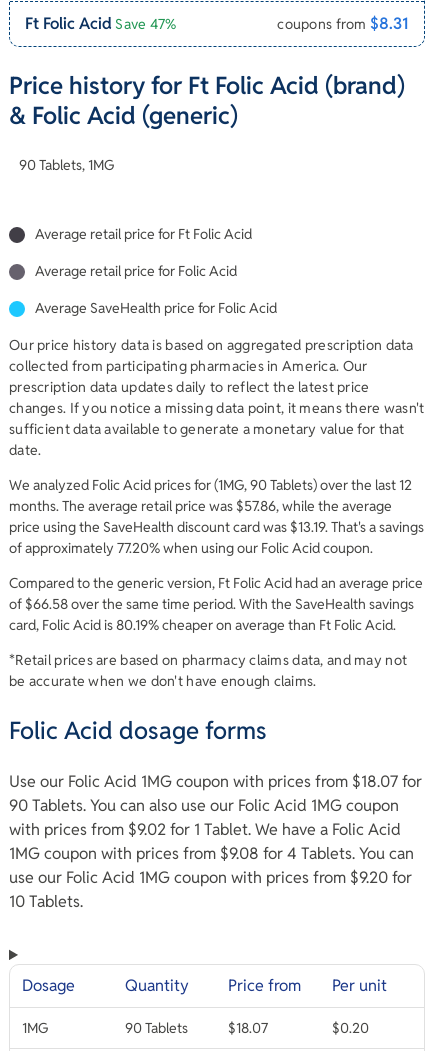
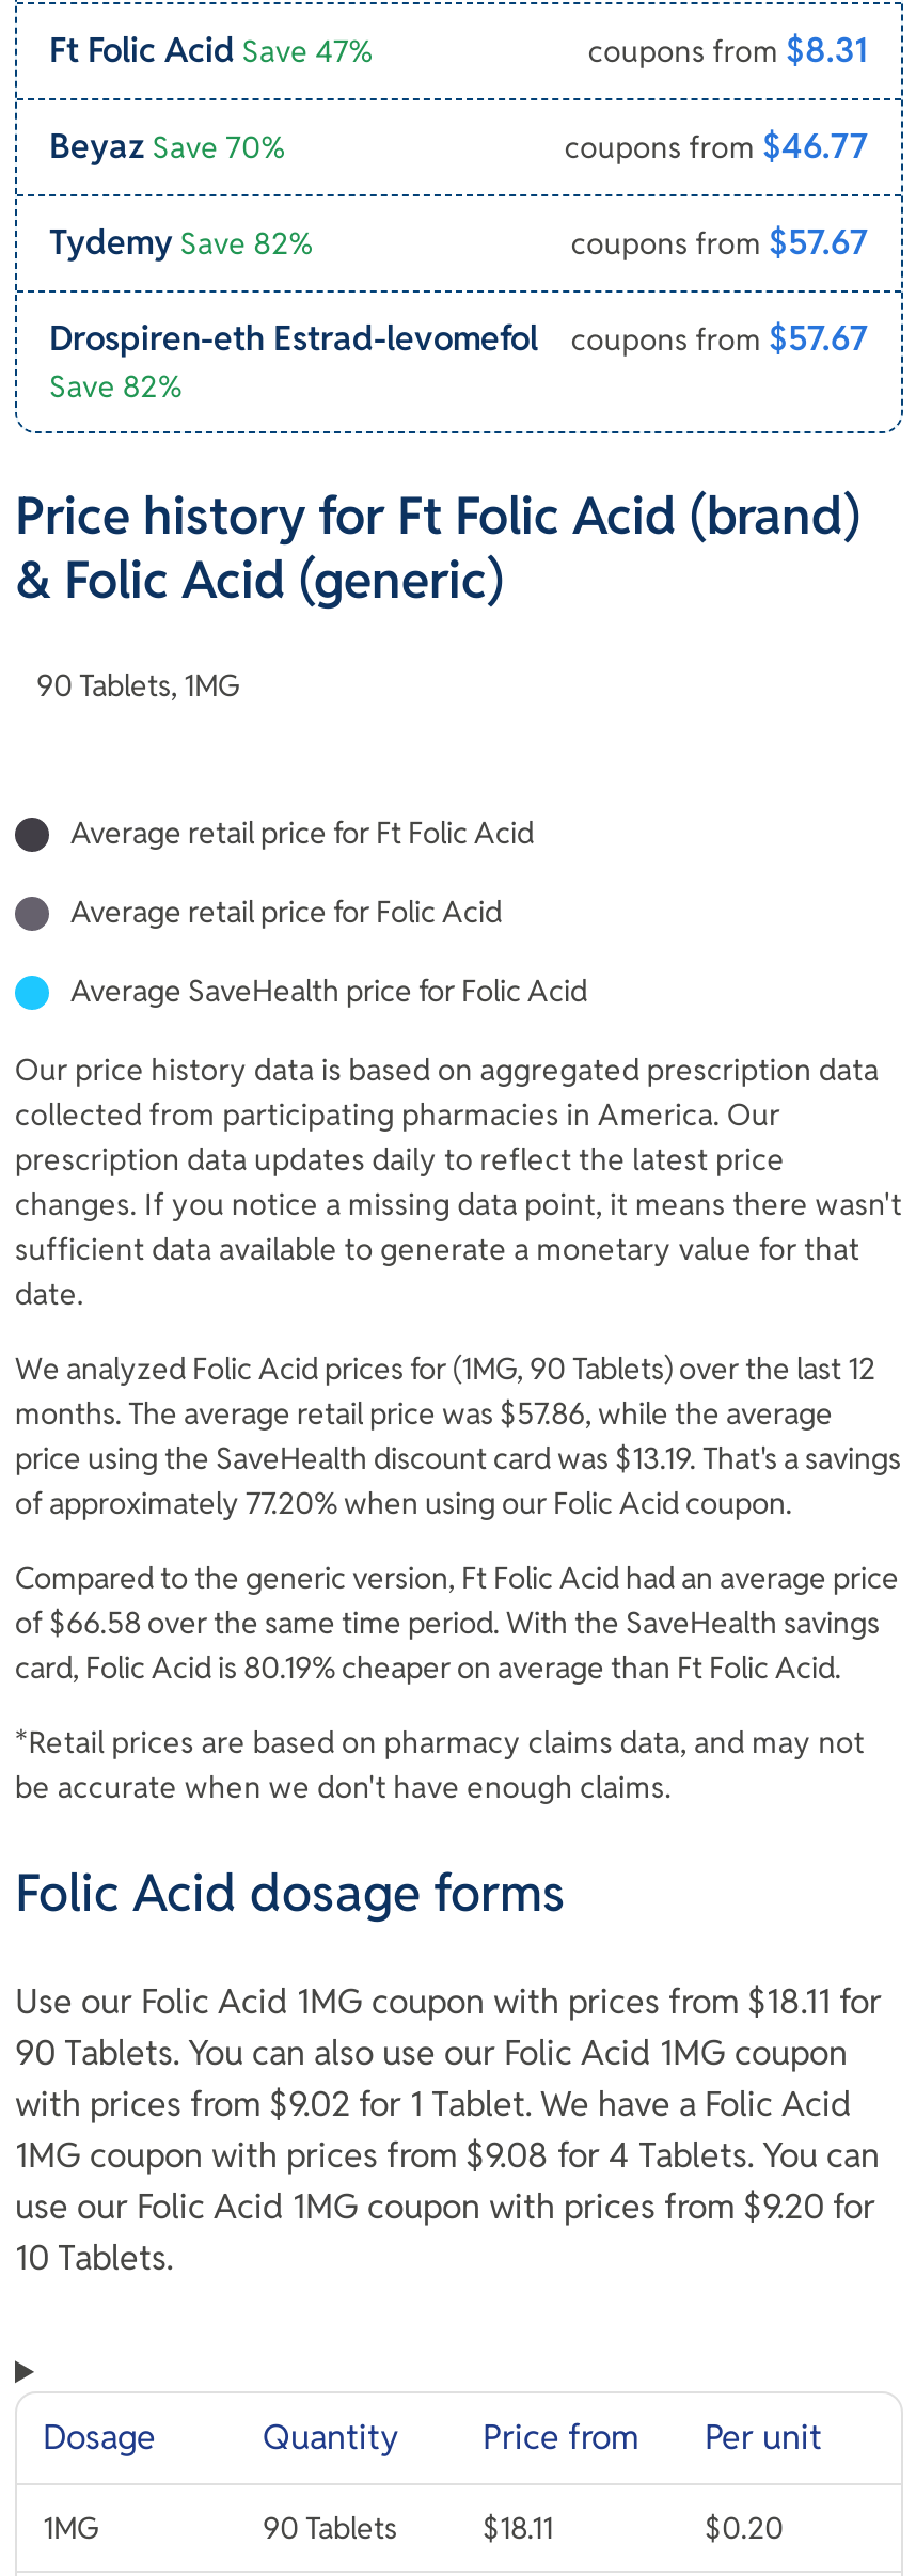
none -> [49,124,869,406] Beyaz Save 70% | coupons from $46.77 | Tydemy Save 82% | coupons from $57.67 | Drospiren-eth Estrad-levomefol | Save 82%
none -> [571,316,869,361] coupons from $57.67
[9,771,422,792] Use our Folic Acid 1MG coupon with prices from $18.07 for -> [15,1980,882,2025] Use our Folic Acid 1MG coupon with prices from $18.11 for
[228,1019,268,1037] $18.07 -> [483,2509,553,2548] $18.11

